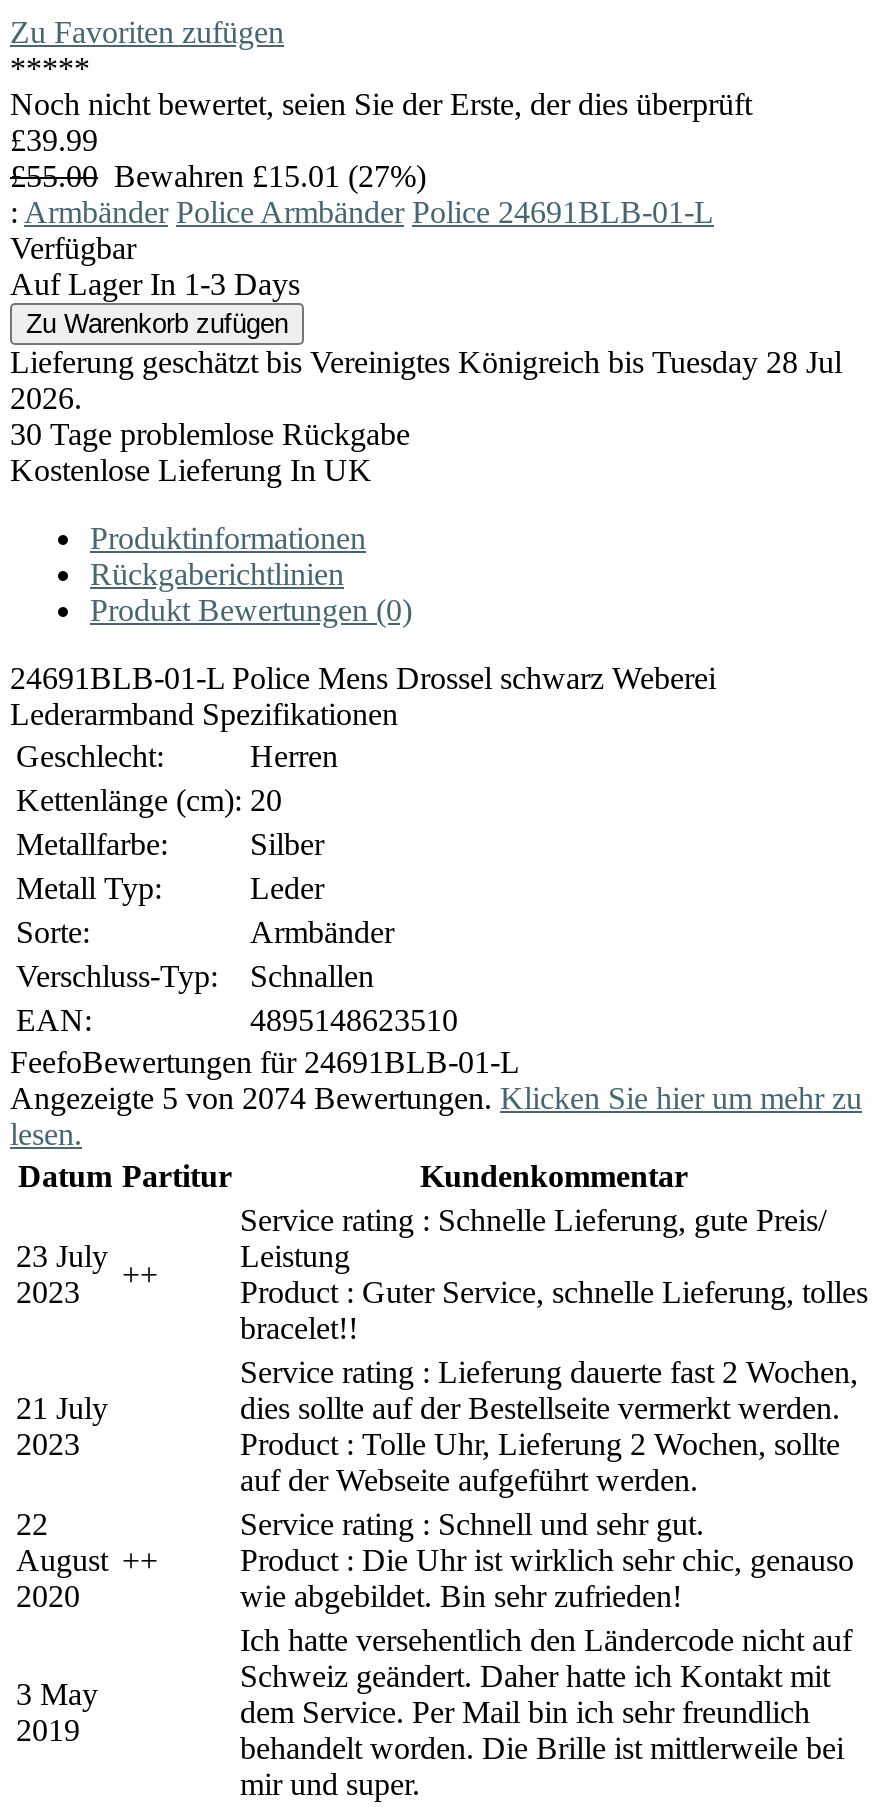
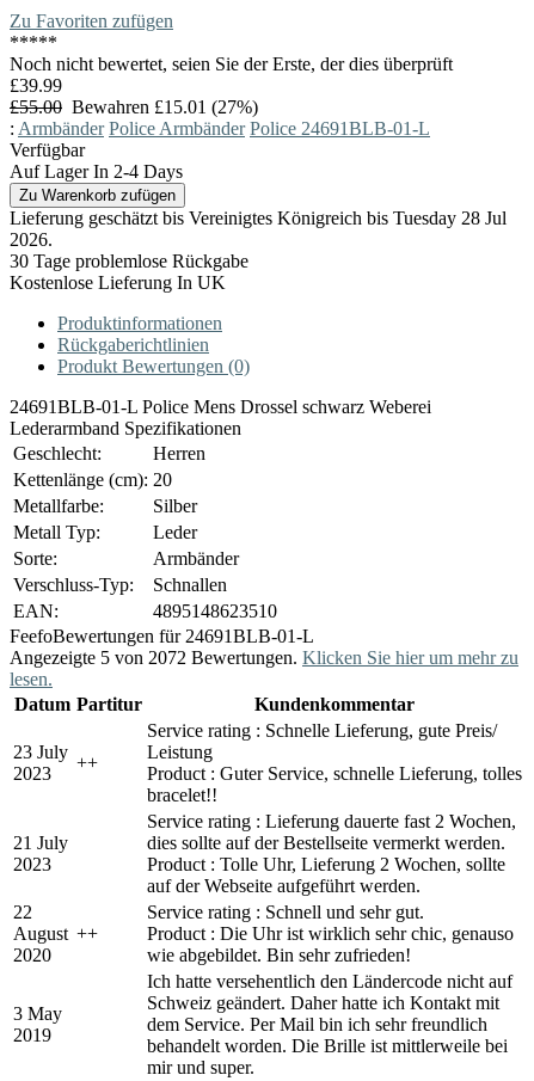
[10,267,300,301] Auf Lager In 1-3 Days -> [10,161,183,181] Auf Lager In 2-4 Days
[10,1081,862,1115] Angezeigte 5 von 2074 Bewertungen. Klicken Sie hier um mehr zu -> [10,647,518,668] Angezeigte 5 von 2072 Bewertungen. Klicken Sie hier um mehr zu

